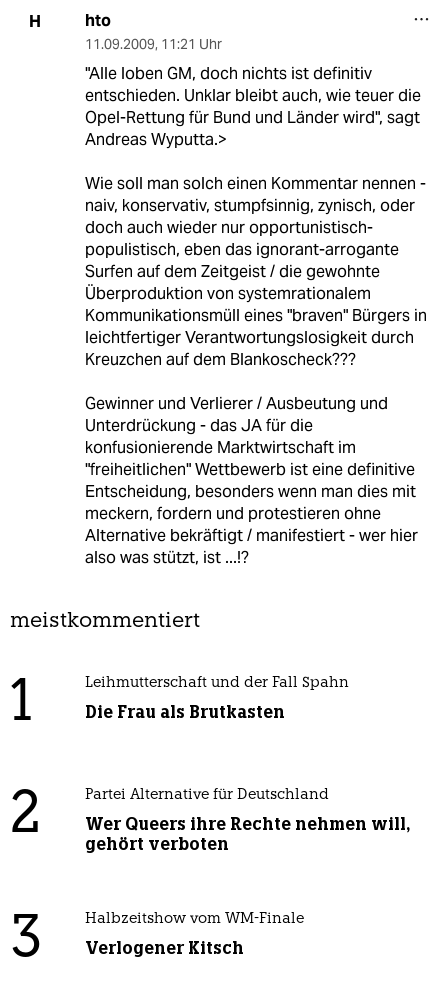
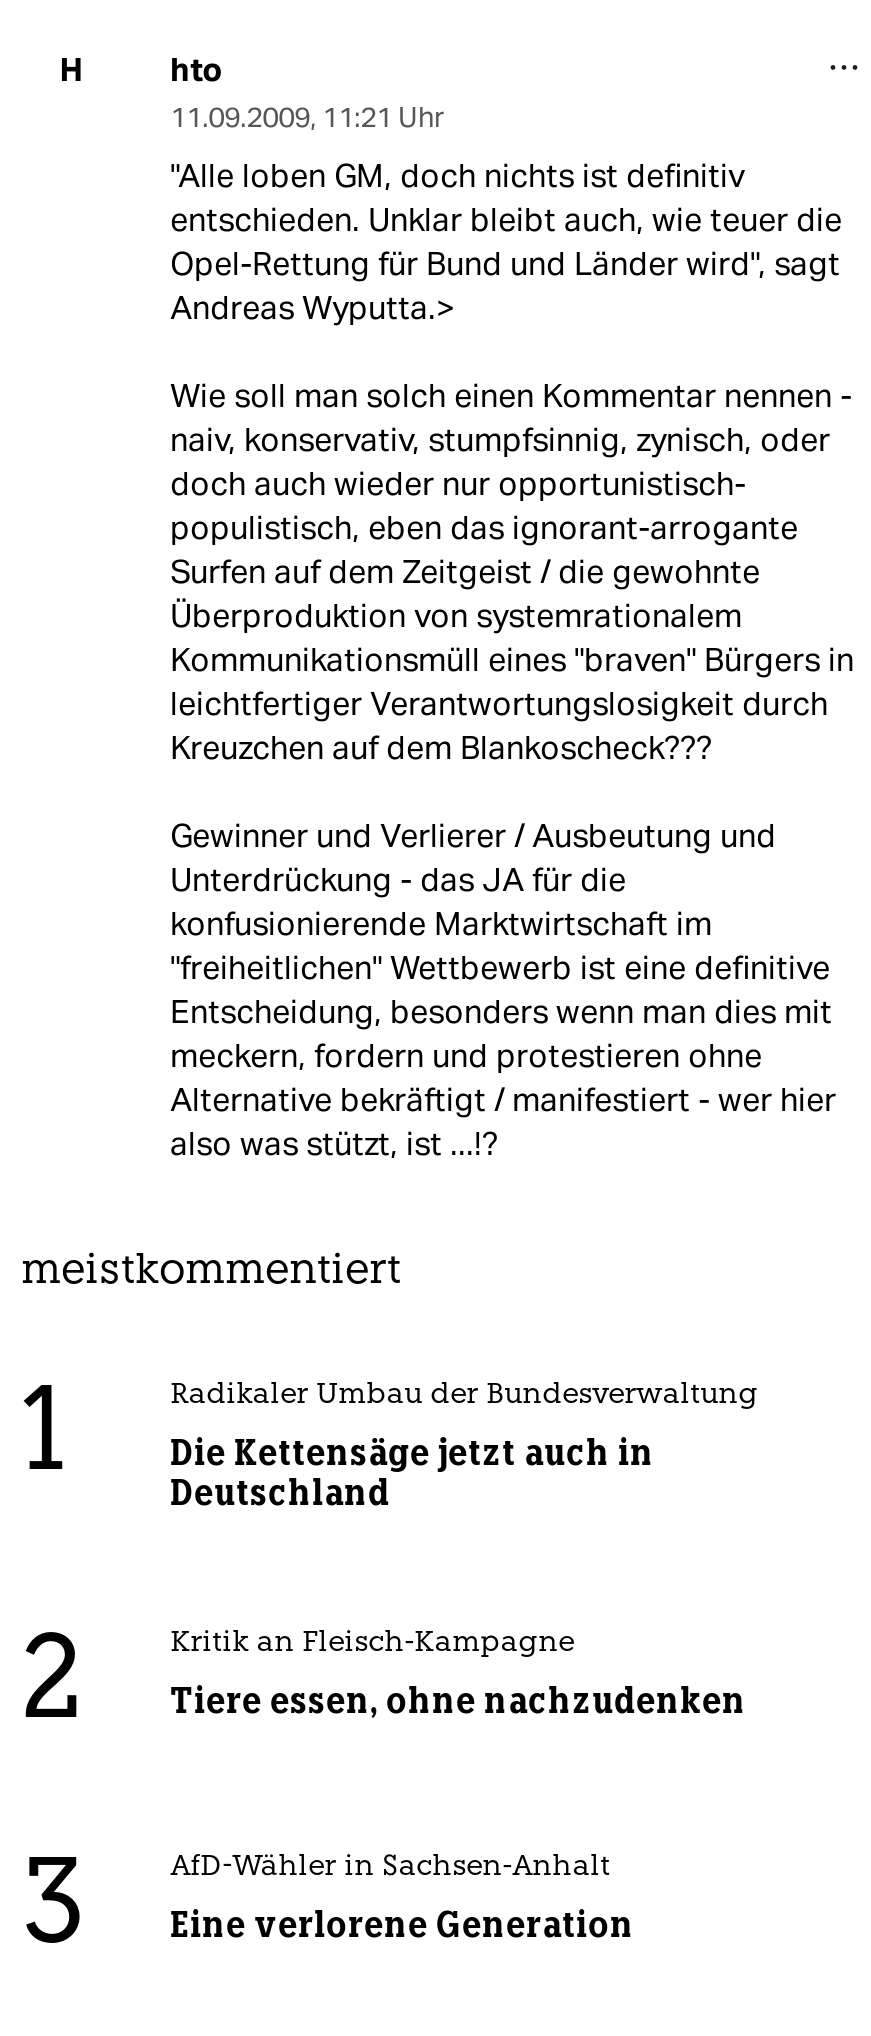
[85,676,349,691] Leihmutterschaft und der Fall Spahn -> [170,1380,758,1410] Radikaler Umbau der Bundesverwaltung
[85,701,285,723] Die Frau als Brutkasten -> [170,1430,654,1514] Die Kettensäge jetzt auch in | Deutschland
[85,788,329,803] Partei Alternative für Deutschland -> [170,1628,574,1658] Kritik an Fleisch-Kampagne
[85,813,410,855] Wer Queers ihre Rechte nehmen will, | gehört verboten -> [170,1678,746,1722] Tiere essen, ohne nachzudenken
[85,912,304,927] Halbzeitshow vom WM-Finale -> [170,1852,610,1882] AfD-Wähler in Sachsen-Anhalt
[85,937,244,959] Verlogener Kitsch -> [170,1902,634,1946] Eine verlorene Generation

